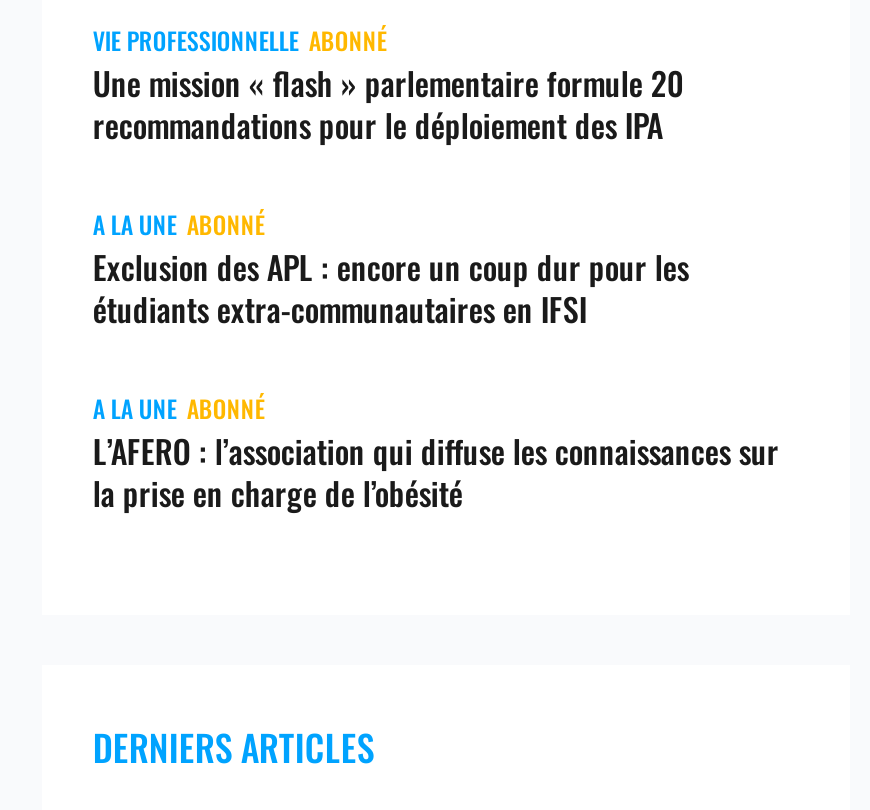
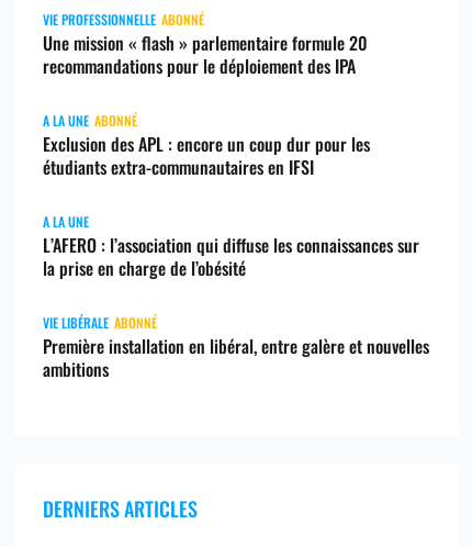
[93,391,265,425] A LA UNE ABONNÉ -> [43,212,89,230] A LA UNE
none -> [43,313,430,382] VIE LIBÉRALE ABONNÉ | Première installation en libéral, entre galère et nouvelles | ambitions

